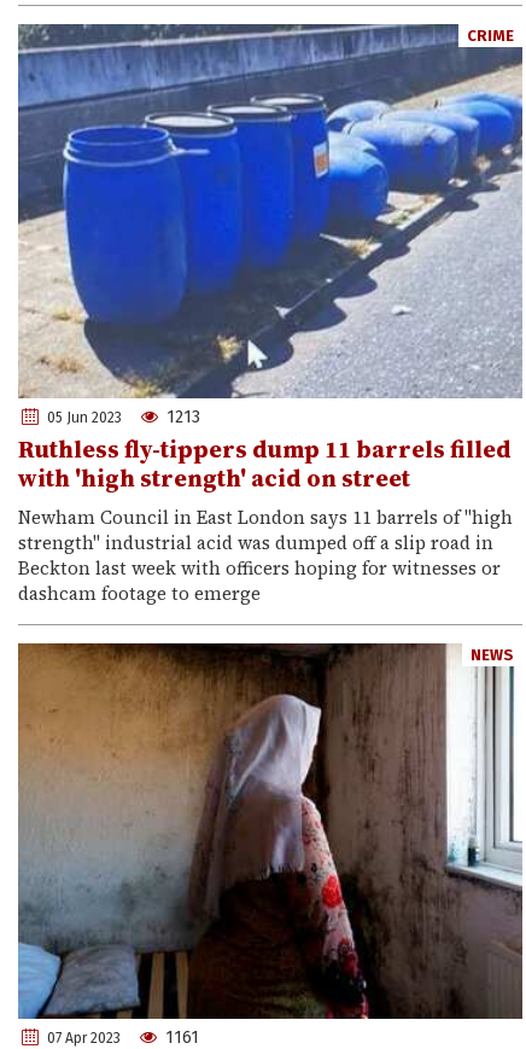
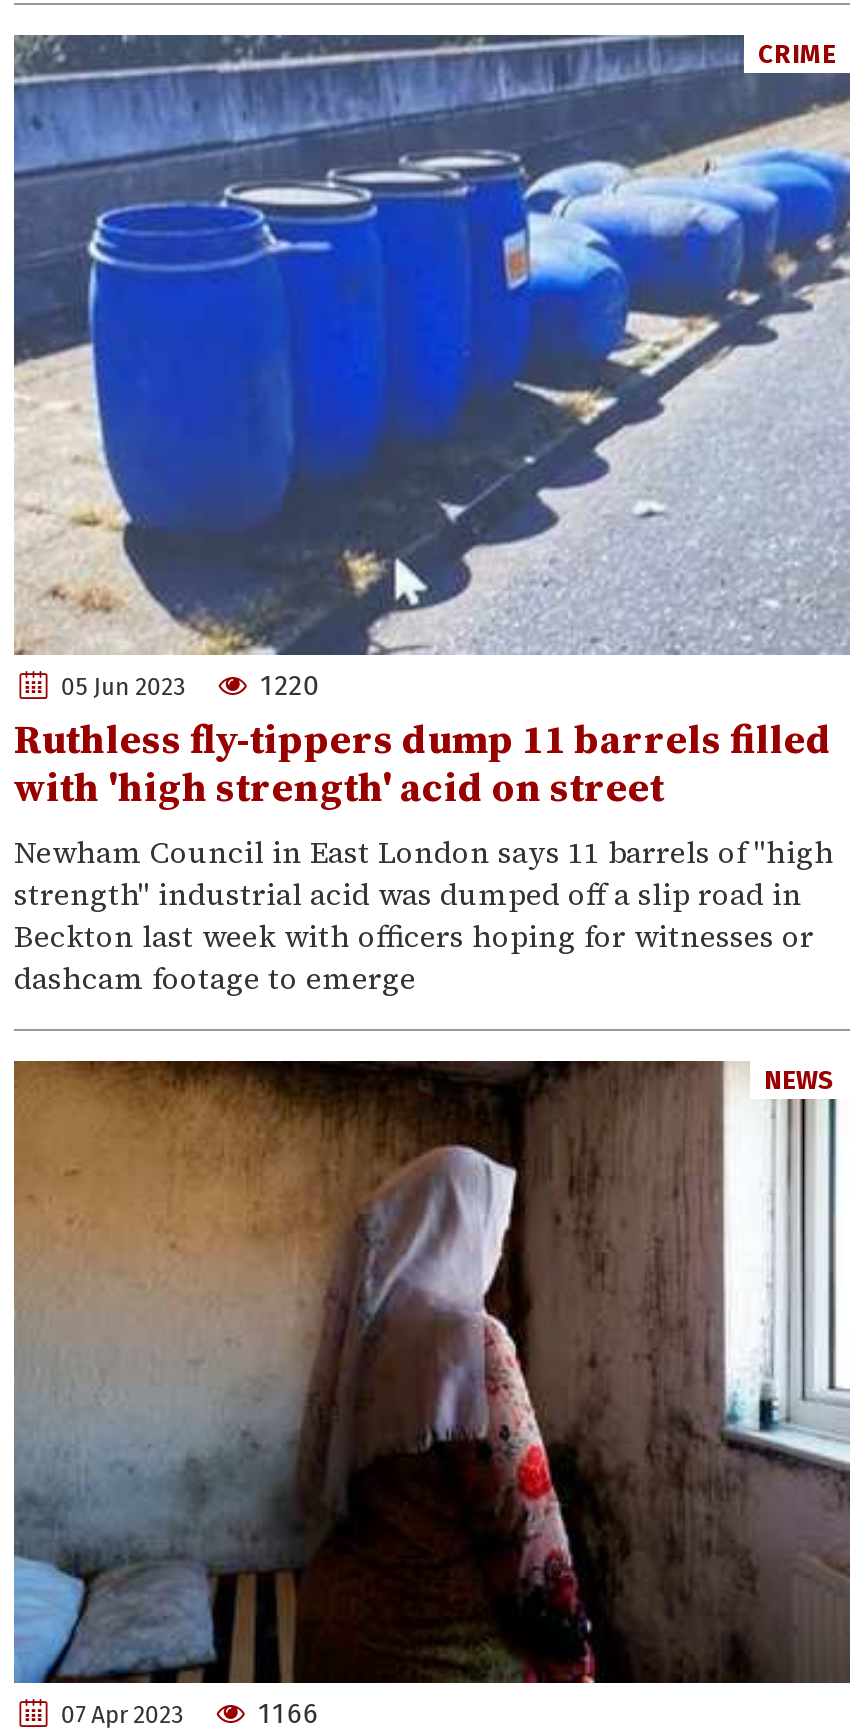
[162,407,201,427] 1213 -> [252,669,318,703] 1220
[161,1027,199,1047] 1161 -> [250,1696,318,1730] 1166

